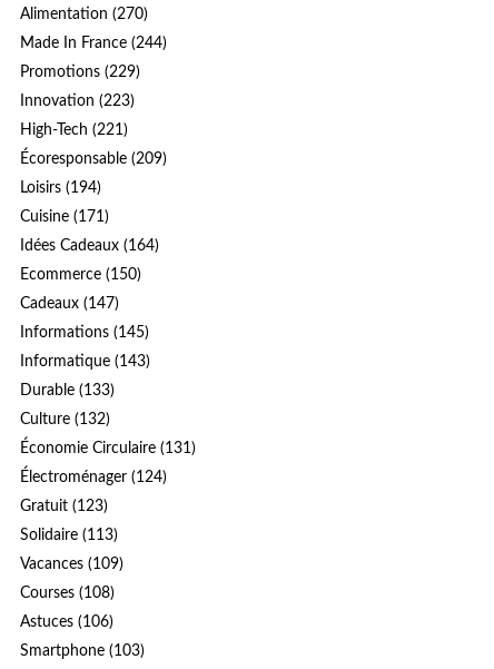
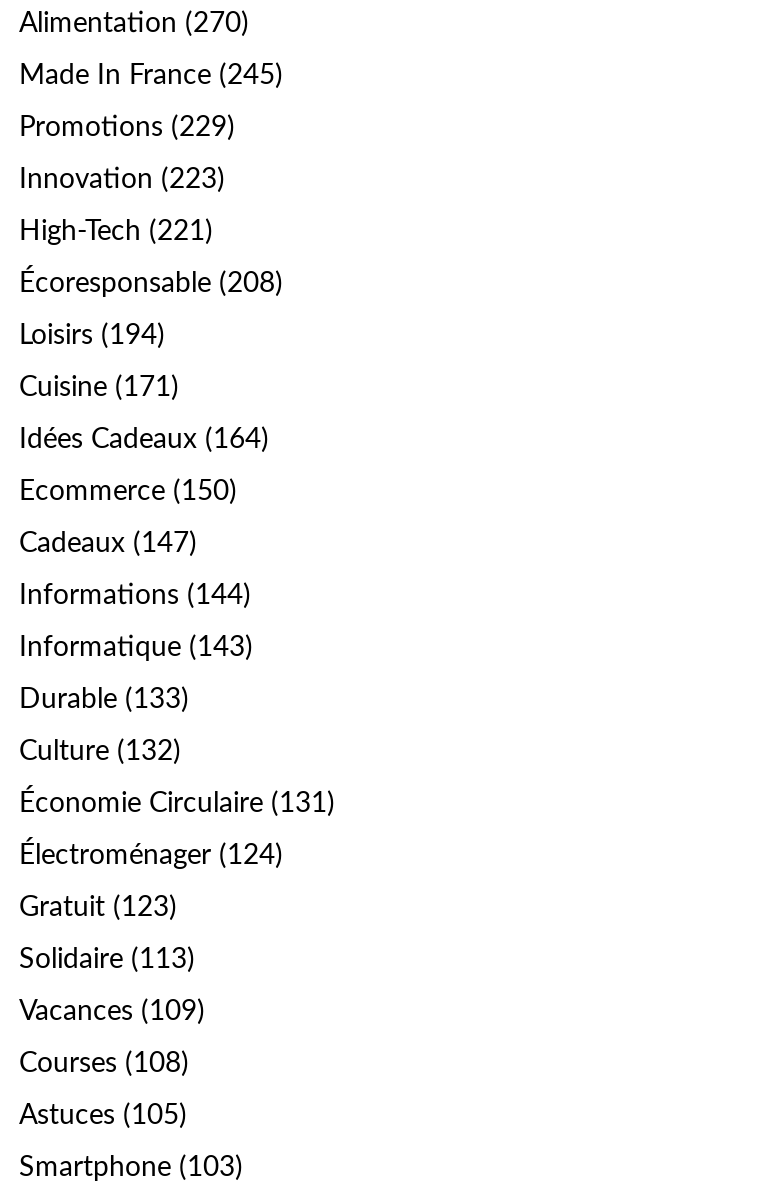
[20,36,167,51] Made In France (244) -> [19,62,283,90] Made In France (245)
[20,152,167,167] Écoresponsable (209) -> [19,270,283,298] Écoresponsable (208)
[20,325,149,341] Informations (145) -> [19,582,251,610] Informations (144)
[20,615,113,630] Astuces (106) -> [19,1102,187,1130] Astuces (105)

